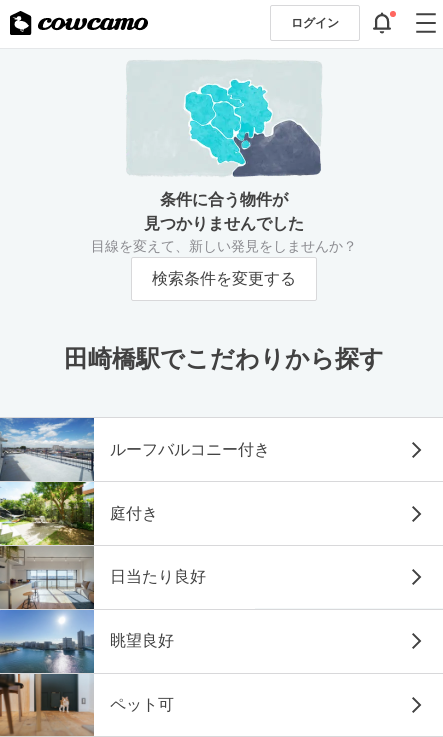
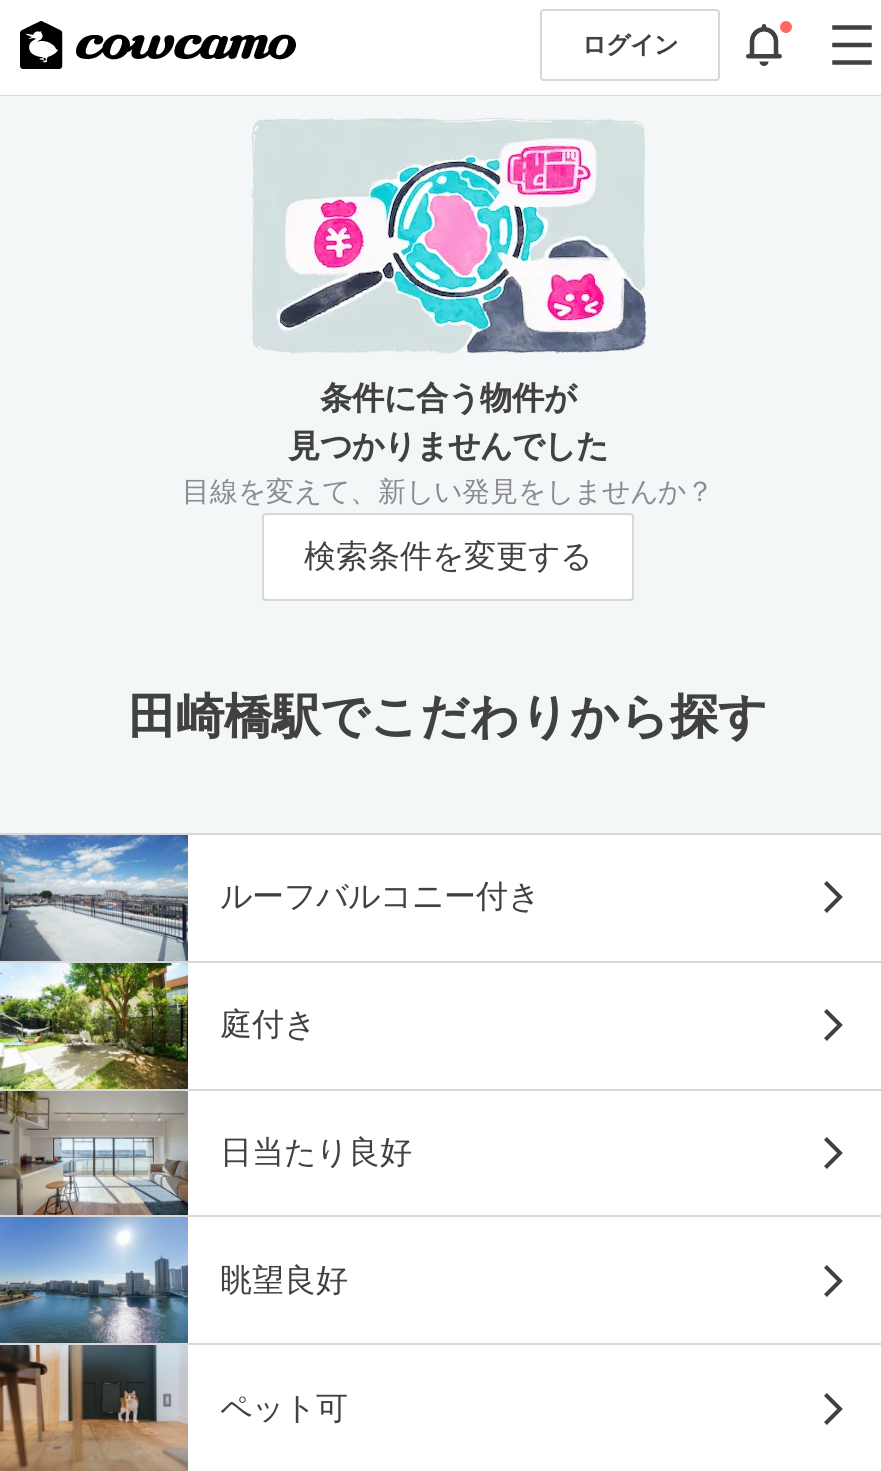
[141,71,323,175] [image] -> [278,139,648,351] [image]

